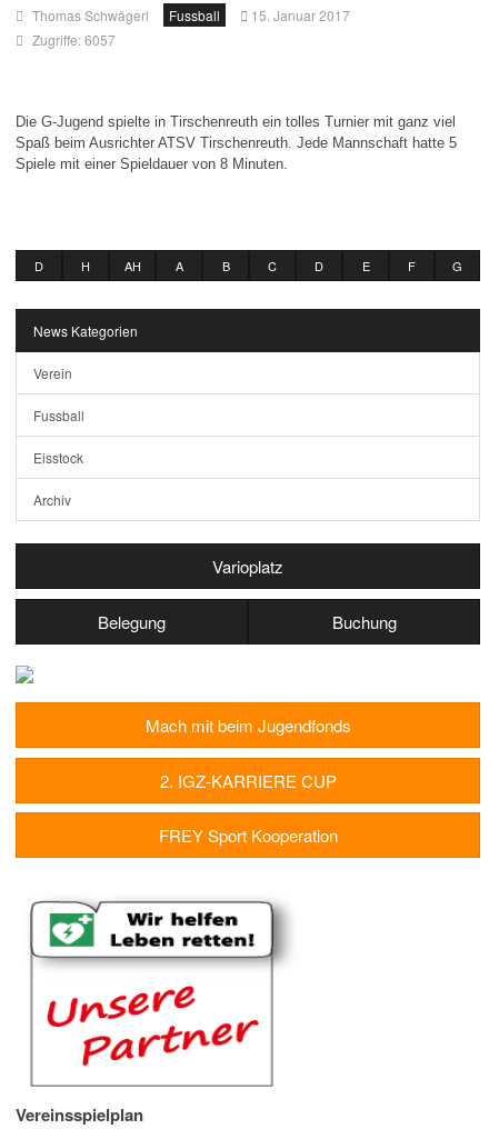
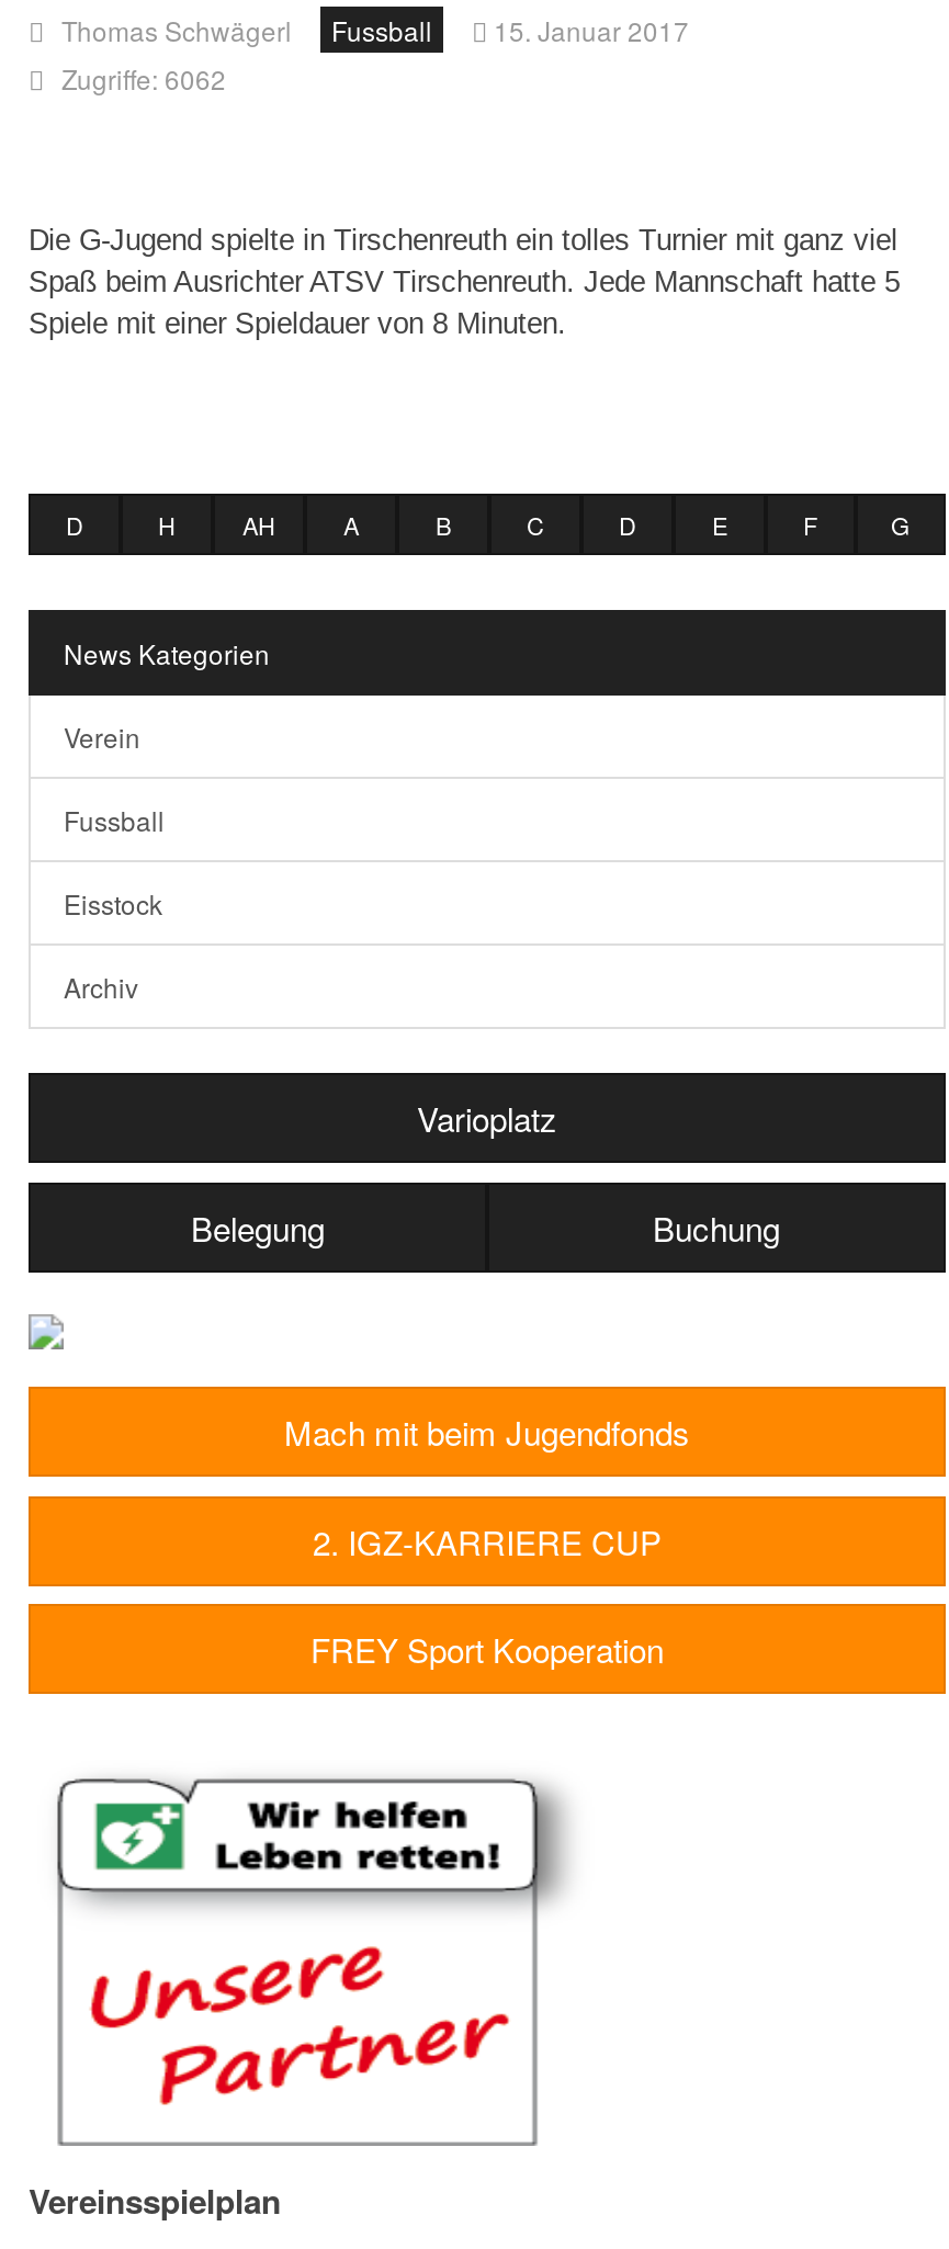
[32,29,116,48] Zugriffe: 6057 -> [61,58,226,95] Zugriffe: 6062

